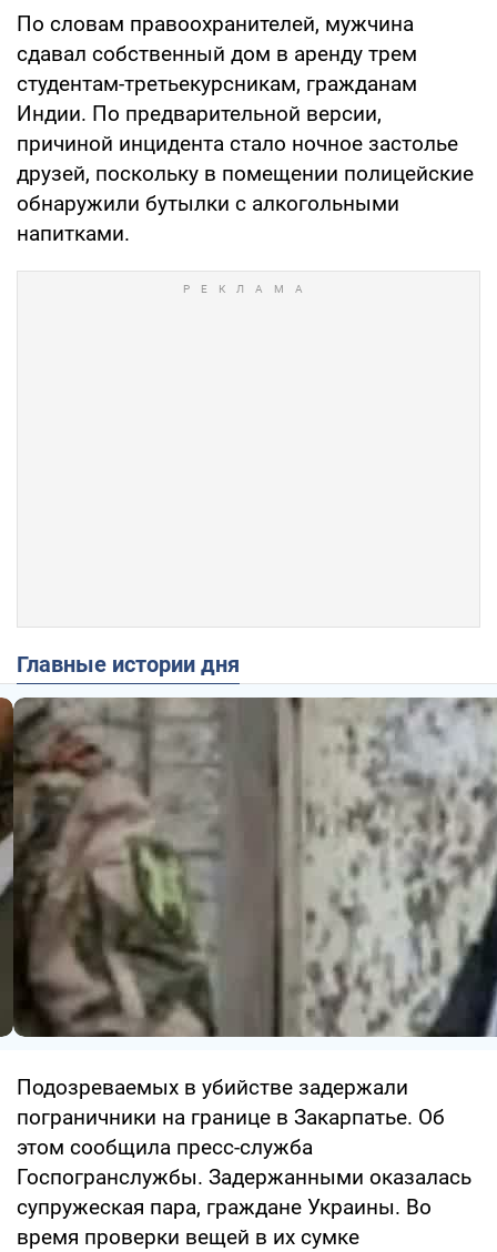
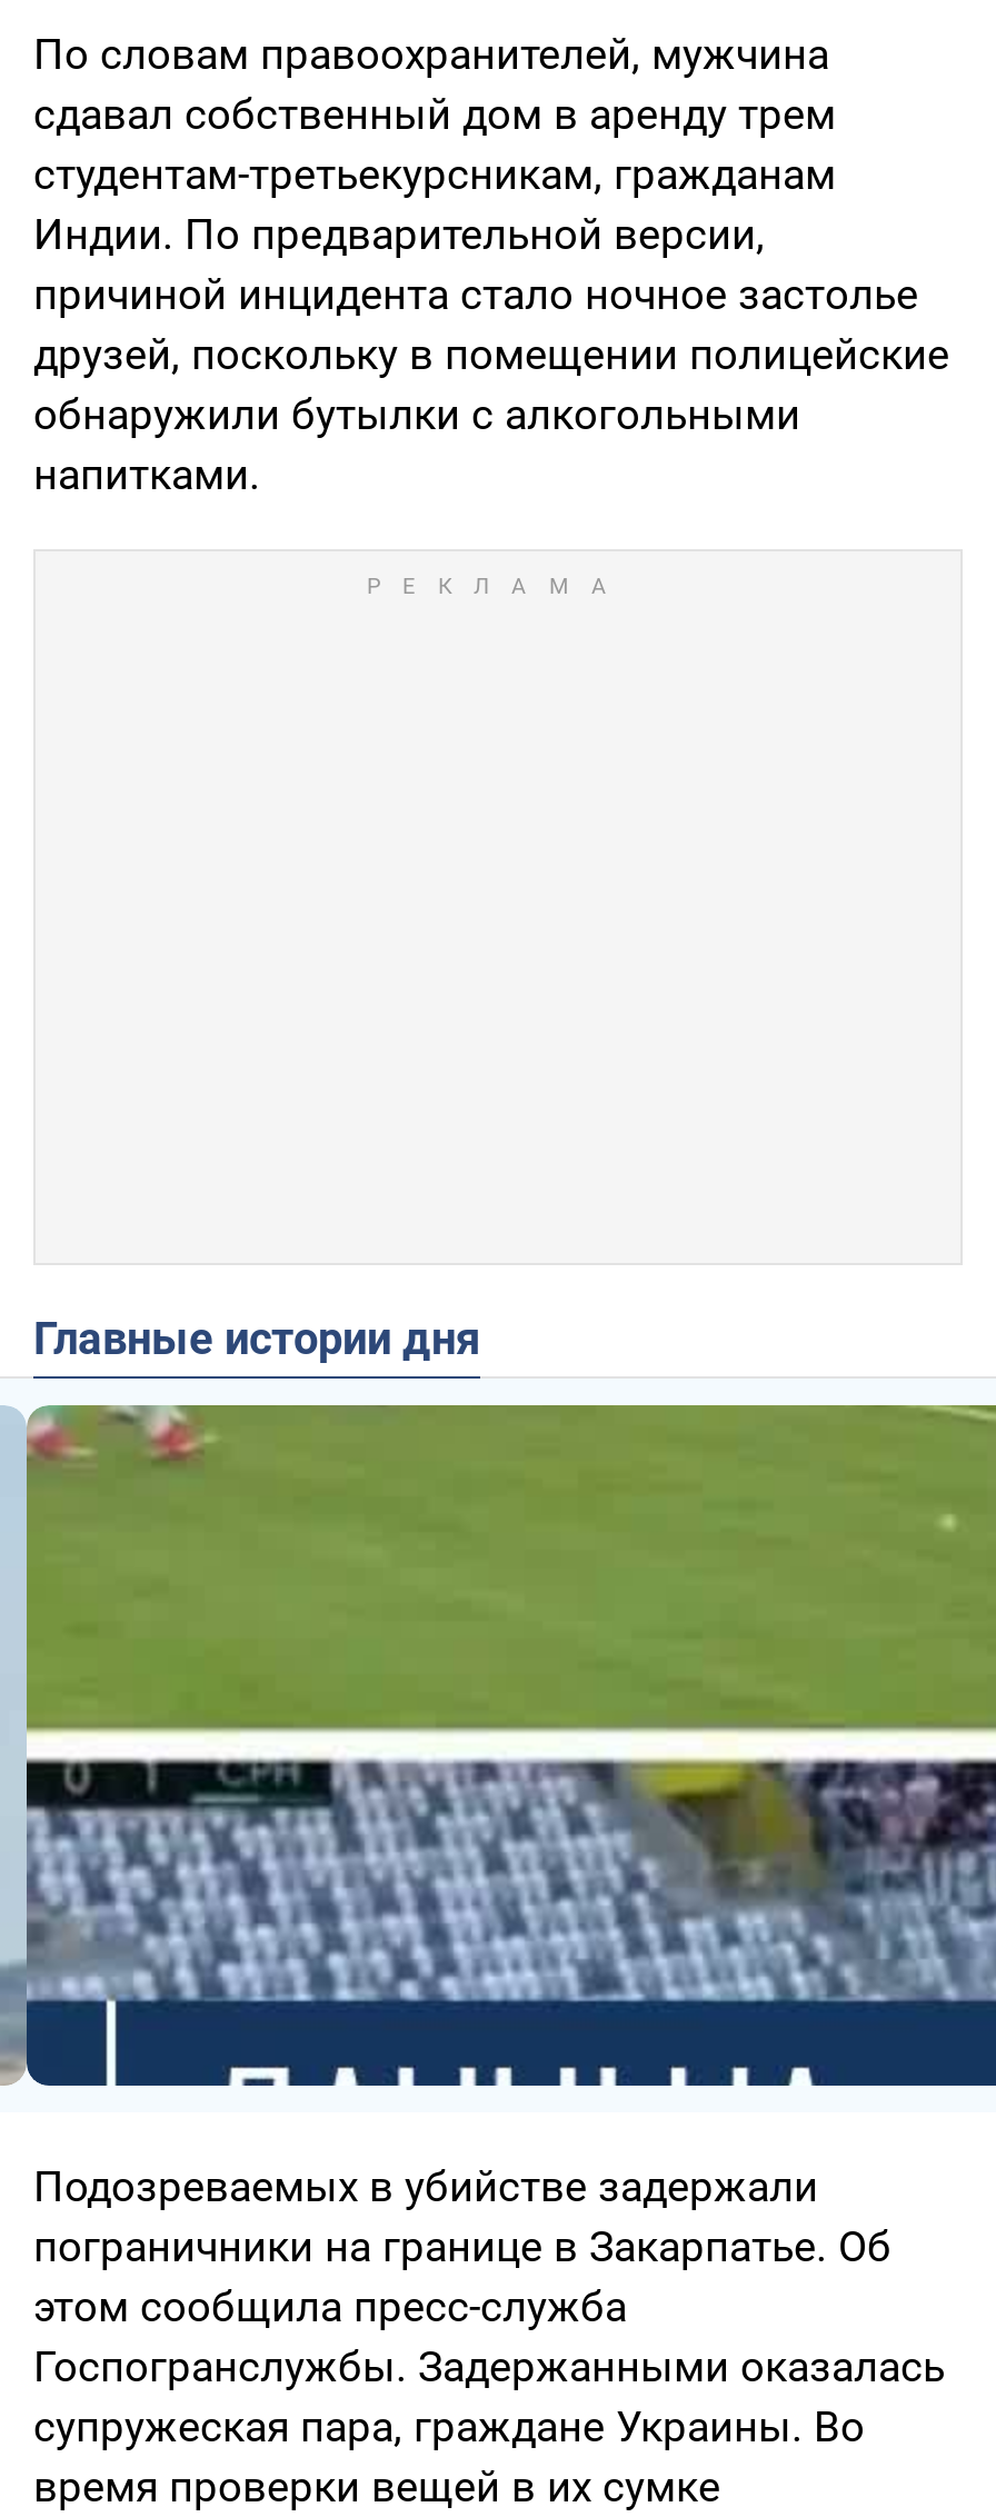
[3,696,494,1038] [image] -> [7,1405,989,2088] [image]

